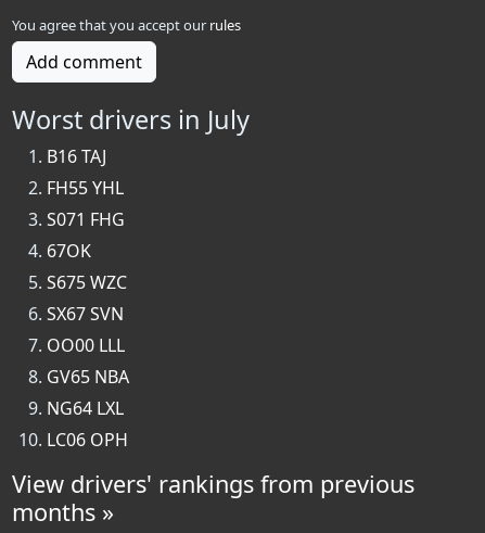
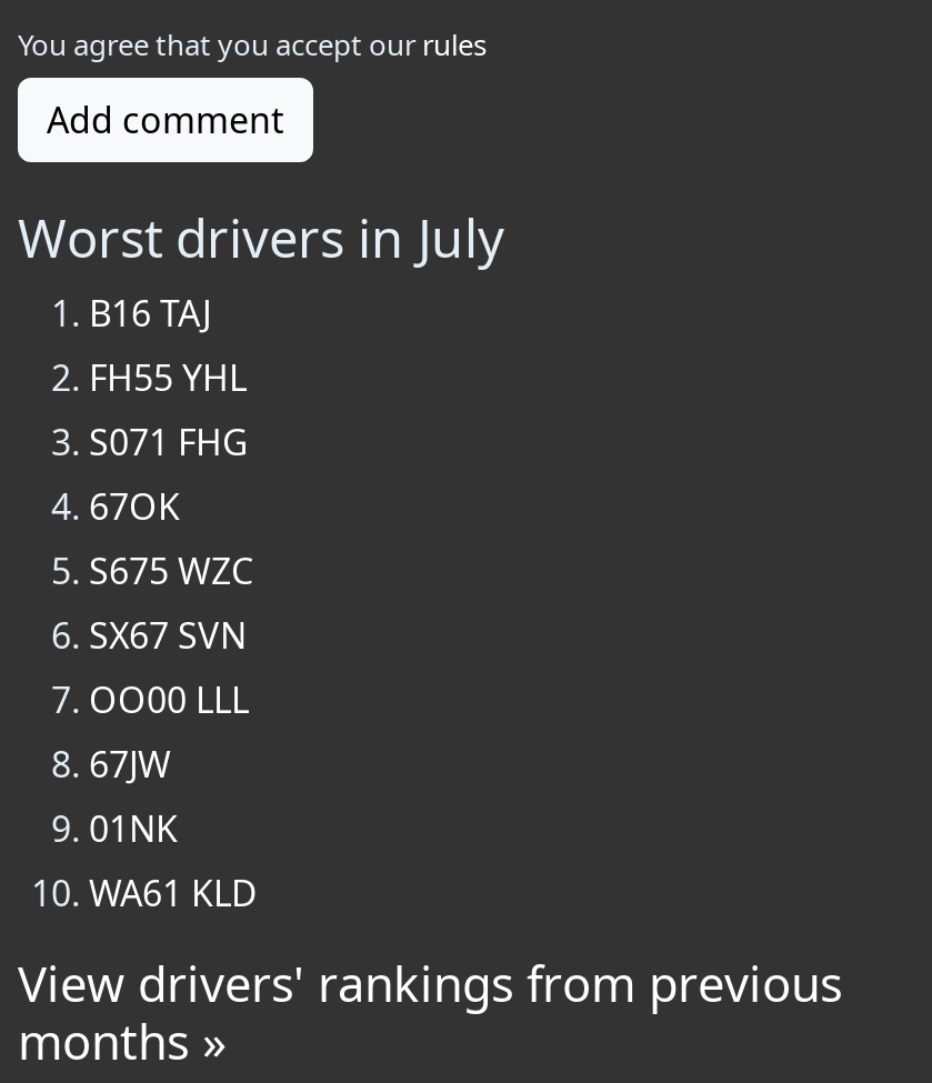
[47,365,129,452] GV65 NBA | NG64 LXL | LC06 OPH -> [89,740,258,917] 67JW | 01NK | WA61 KLD

